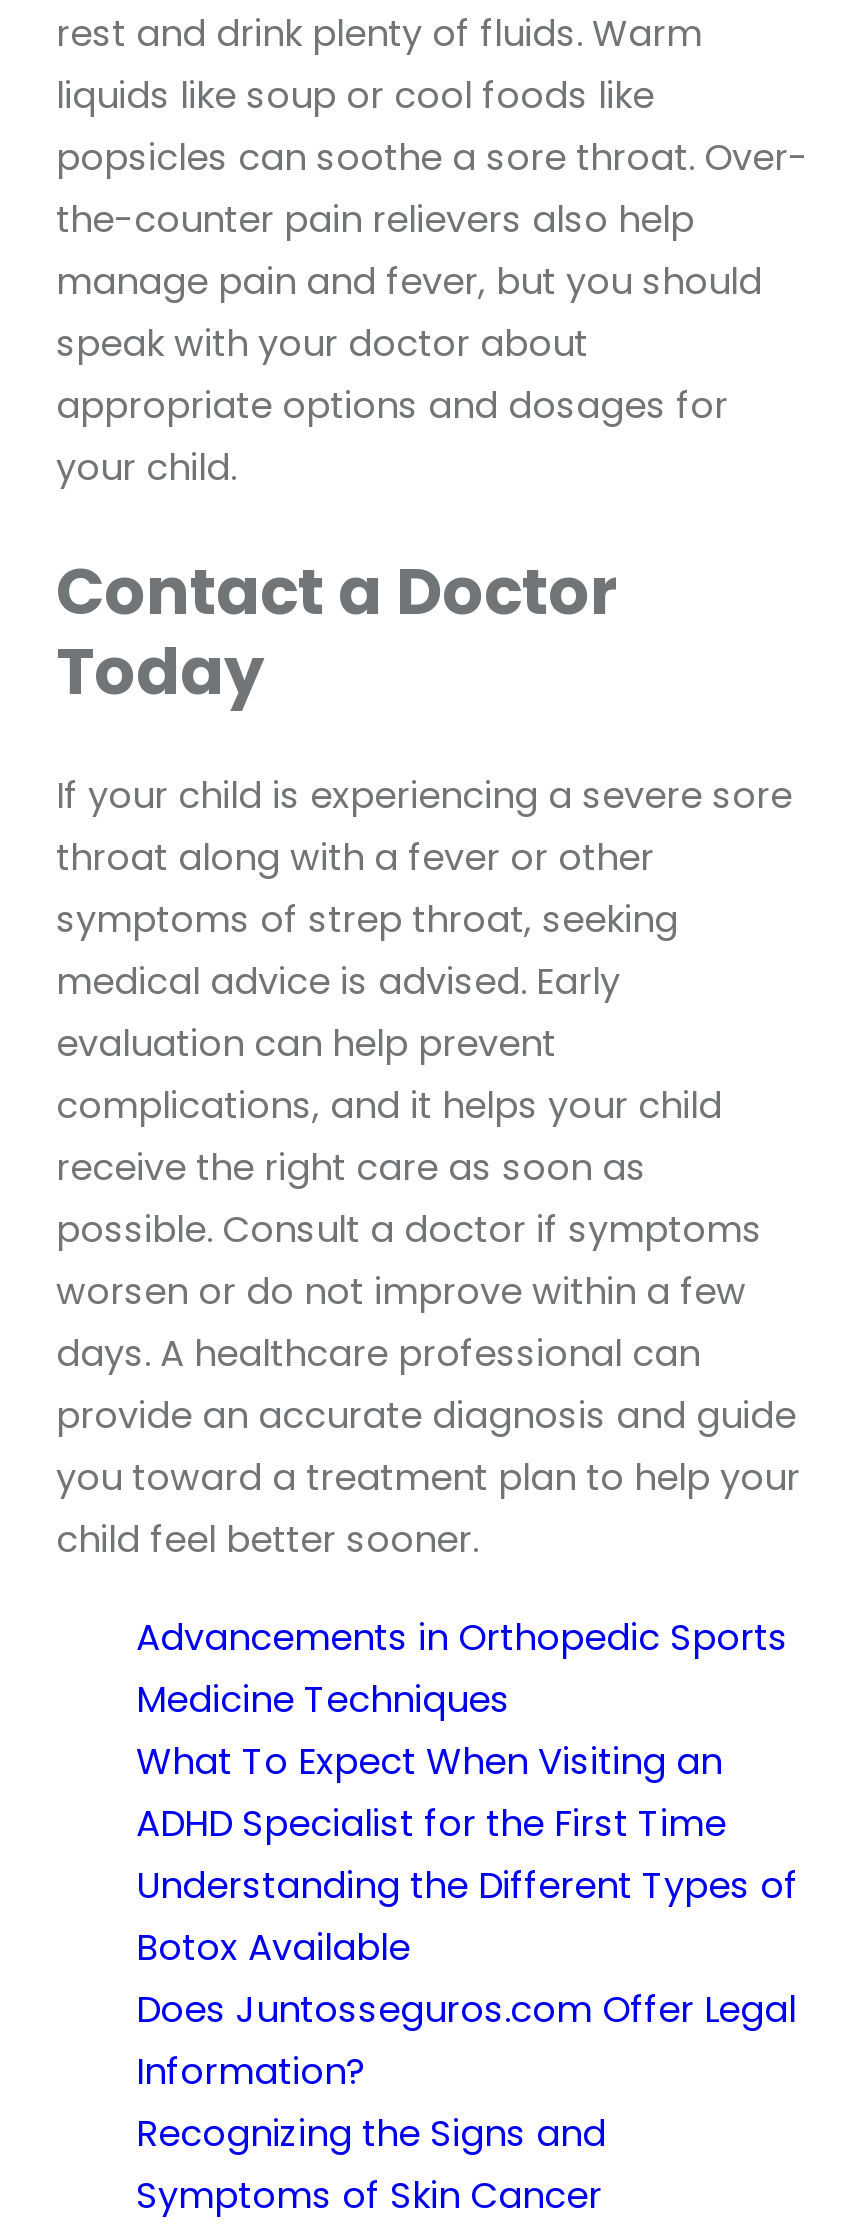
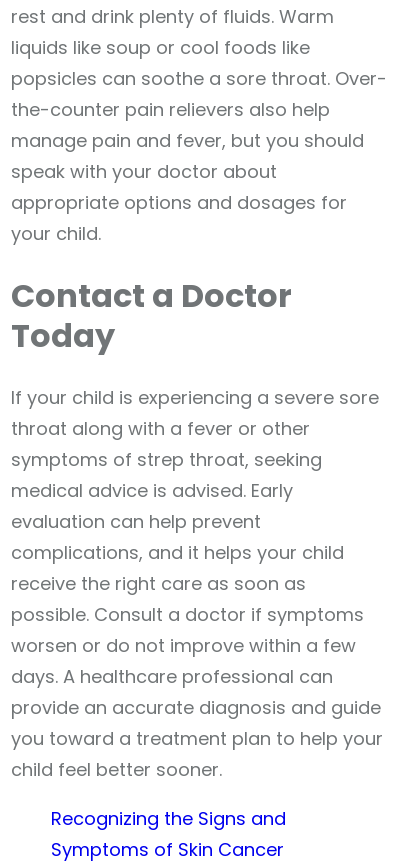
[136,1612,798,2096] Advancements in Orthopedic Sports | Medicine Techniques | What To Expect When Visiting an | ADHD Specialist for the First Time | Understanding the Different Types of | Botox Available | Does Juntosseguros.com Offer Legal | Information? -> none

